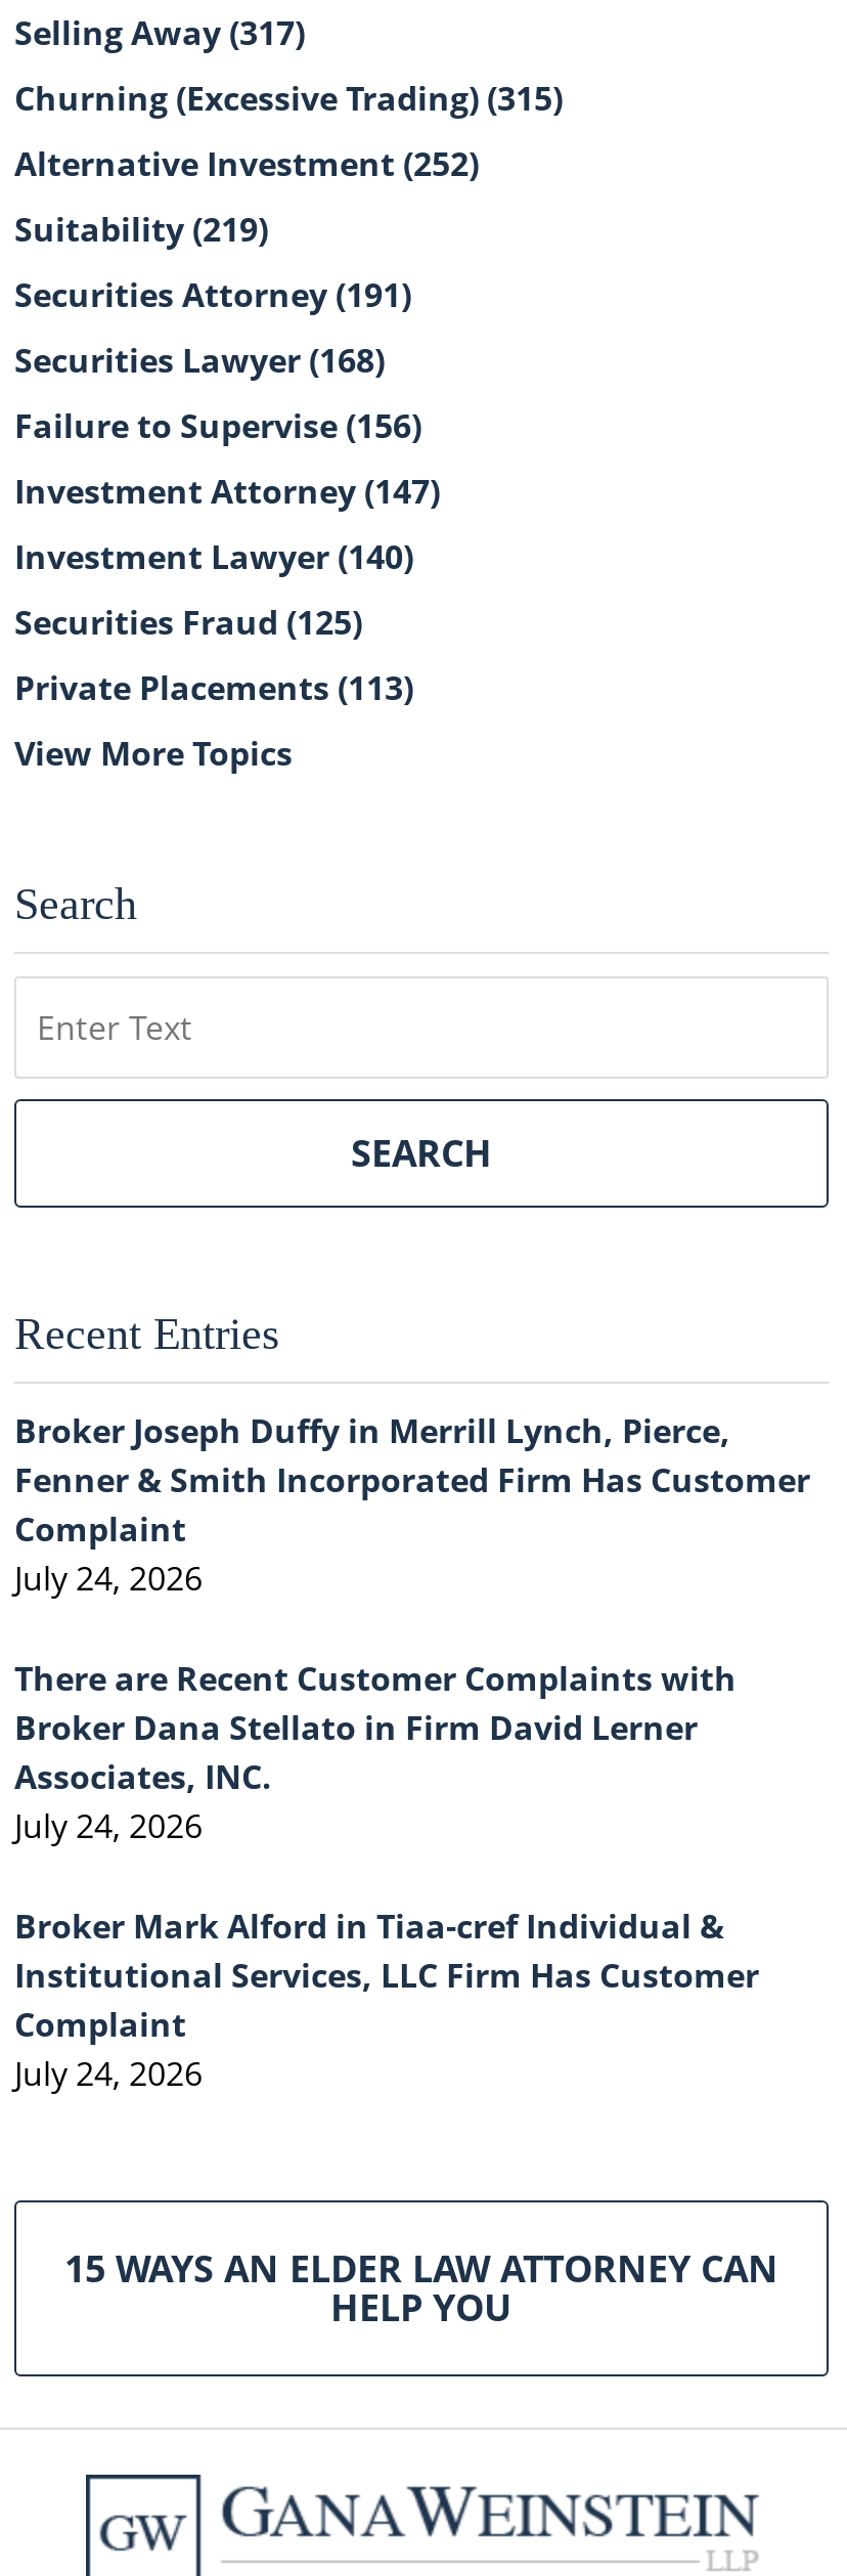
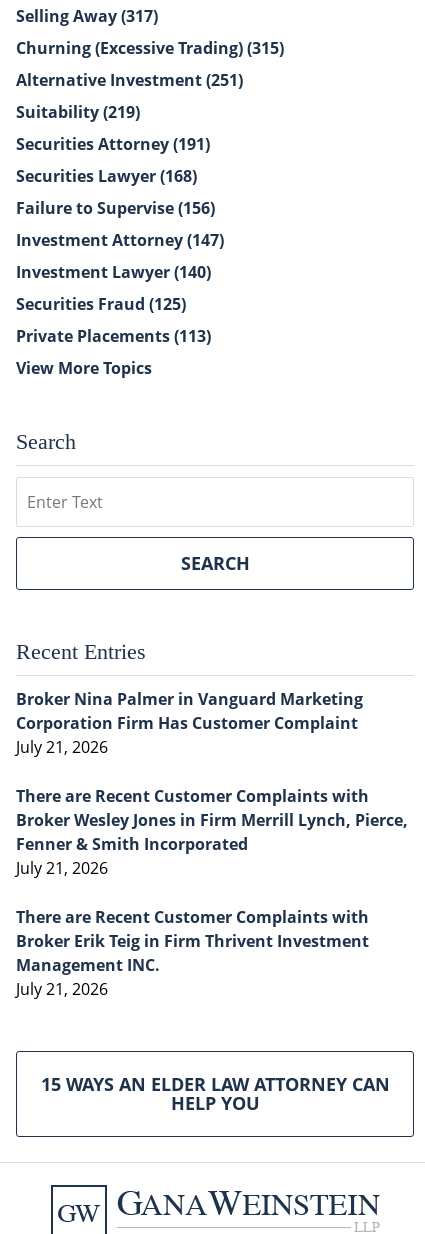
[14,141,479,186] Alternative Investment (252) -> [16,69,243,91] Alternative Investment (251)
[14,1408,810,1601] Broker Joseph Duffy in Merrill Lynch, Pierce, | Fenner & Smith Incorporated Firm Has Customer | Complaint | July 24, 2026 -> [16,688,363,758] Broker Nina Palmer in Vanguard Marketing | Corporation Firm Has Customer Complaint | July 21, 2026
[14,1705,698,1849] Broker Dana Stellato in Firm David Lerner | Associates, INC. | July 24, 2026 -> [16,809,408,879] Broker Wesley Jones in Firm Merrill Lynch, Pierce, | Fenner & Smith Incorporated | July 21, 2026
[14,1904,759,2096] Broker Mark Alford in Tiaa-cref Individual & | Institutional Services, LLC Firm Has Customer | Complaint | July 24, 2026 -> [16,906,369,1000] There are Recent Customer Complaints with | Broker Erik Teig in Firm Thrivent Investment | Management INC. | July 21, 2026

